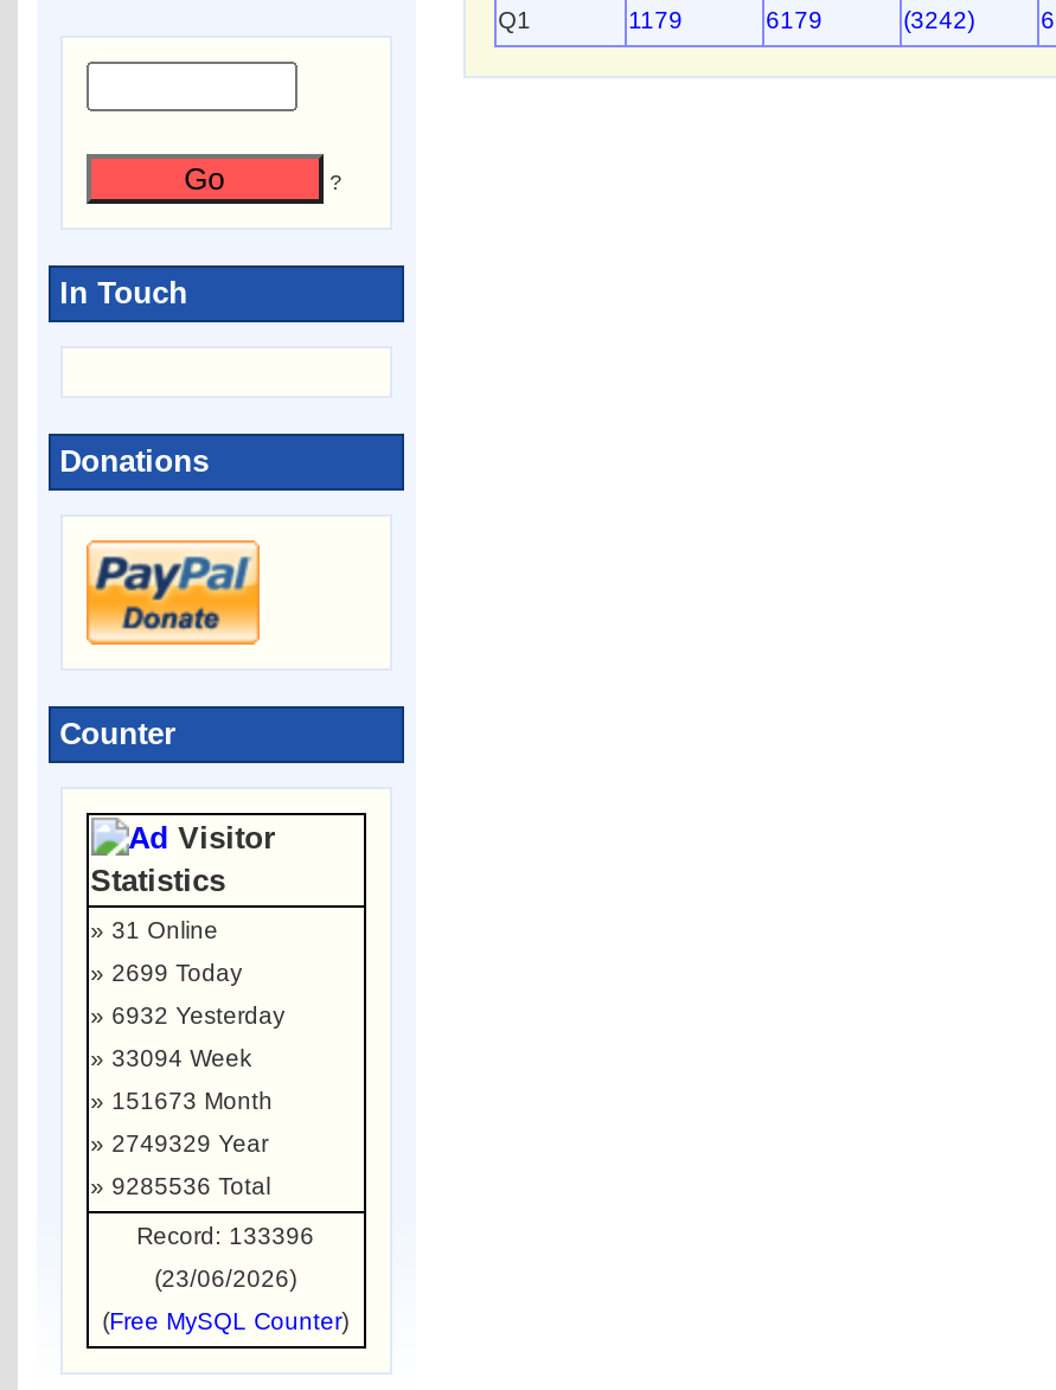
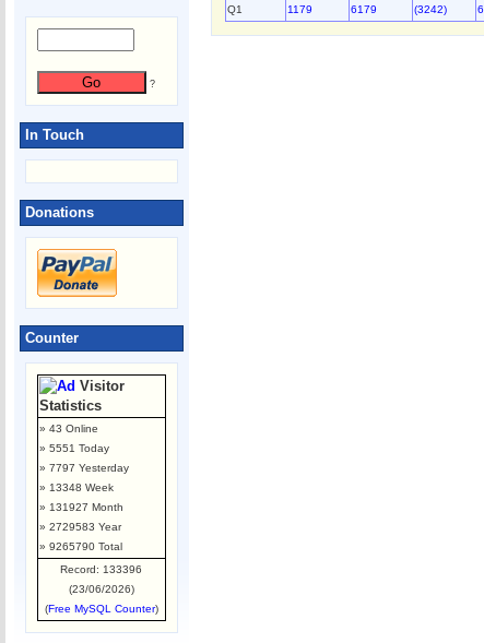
[90,917,218,943] » 31 Online -> [39,422,98,434] » 43 Online
[90,960,242,986] » 2699 Today -> [39,442,109,454] » 5551 Today
[90,1003,285,1029] » 6932 Yesterday -> [39,462,128,474] » 7797 Yesterday
[90,1045,251,1071] » 33094 Week -> [39,481,113,493] » 13348 Week
[90,1088,273,1114] » 151673 Month -> [39,501,123,513] » 131927 Month
[90,1130,268,1157] » 2749329 Year -> [39,521,121,533] » 2729583 Year
[90,1173,270,1199] » 9285536 Total -> [39,540,122,552] » 9265790 Total

